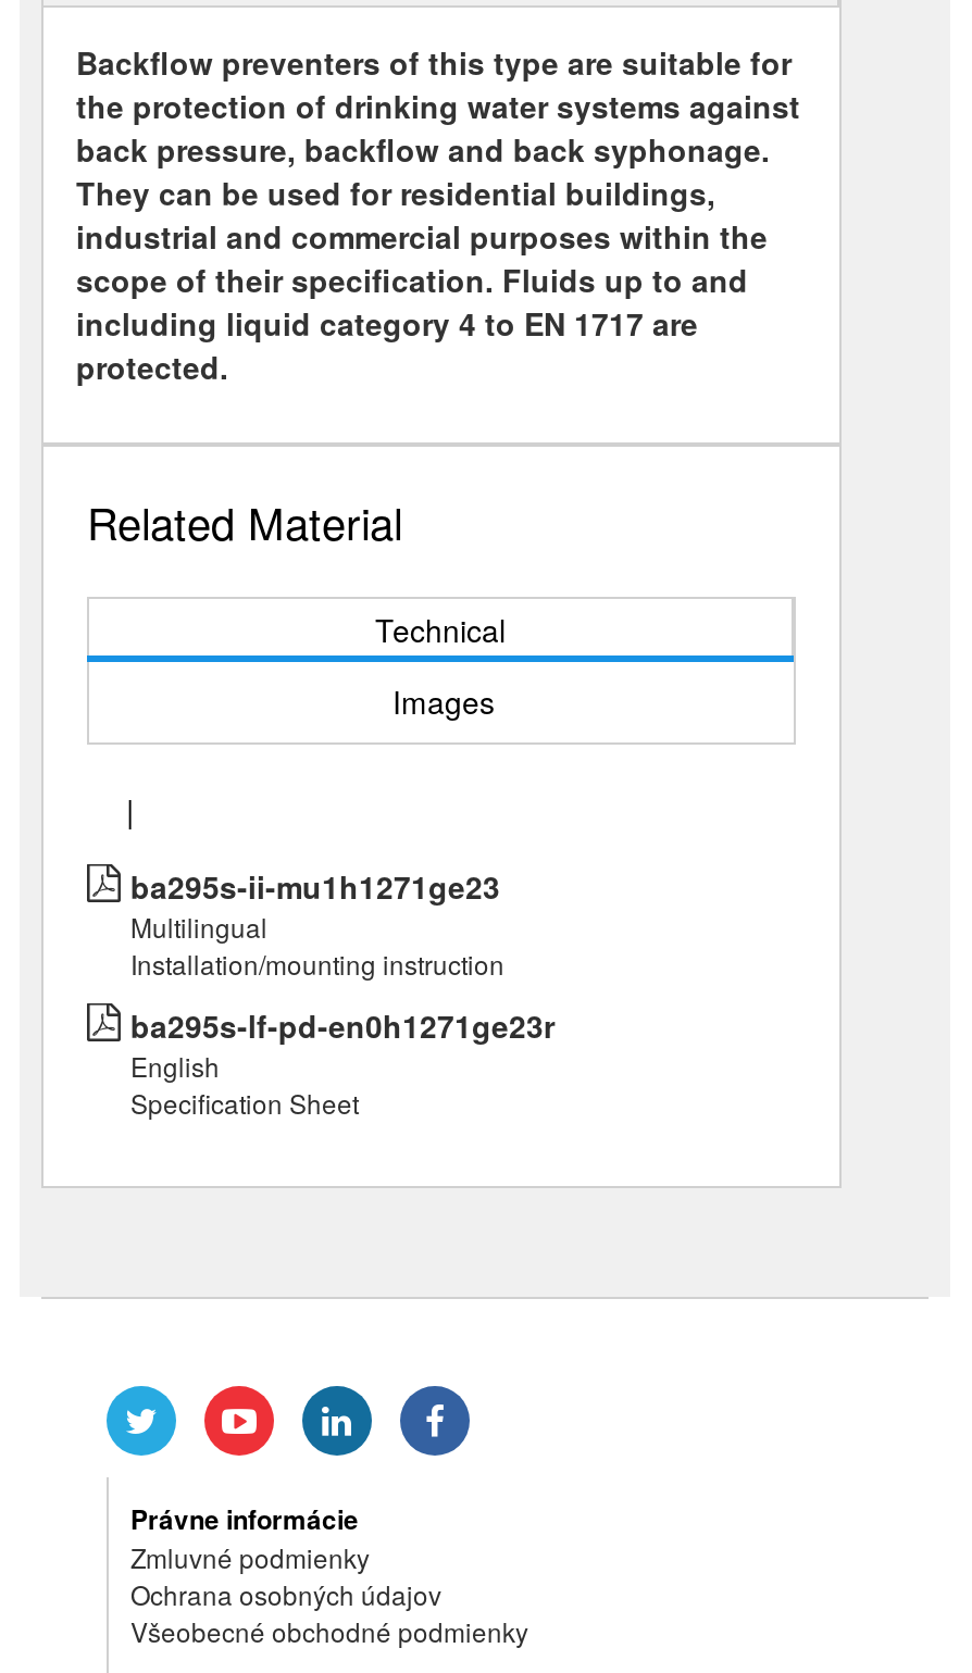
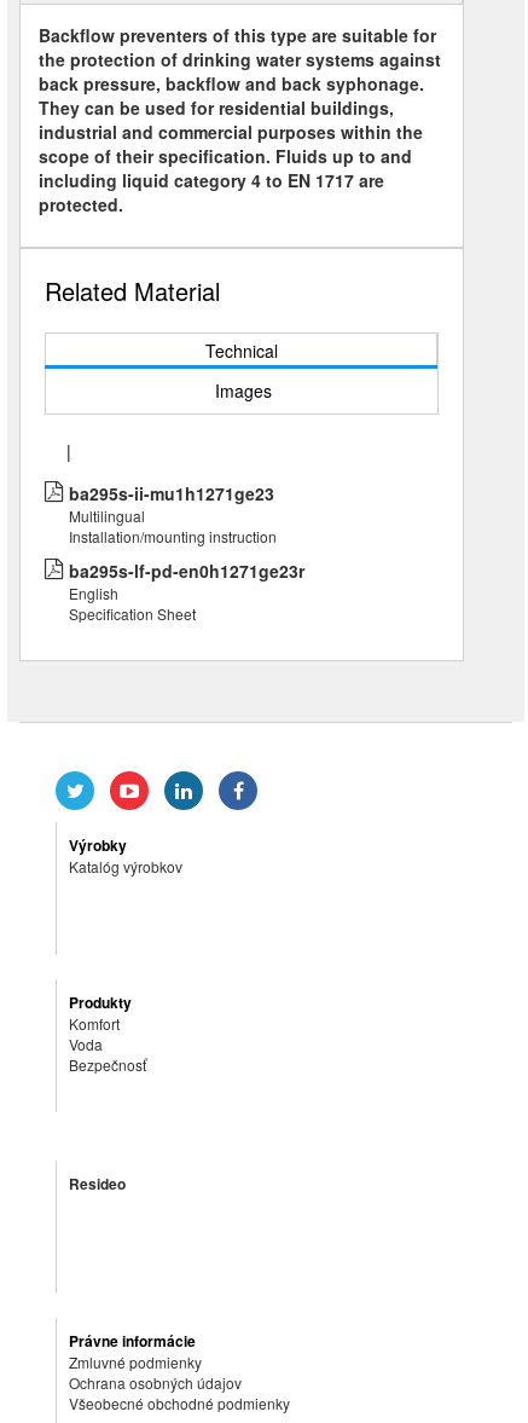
none -> [69,834,182,877] Výrobky | Katalóg výrobkov
none -> [69,991,146,1075] Produkty | Komfort | Voda | Bezpečnosť
none -> [69,1173,126,1194] Resideo

